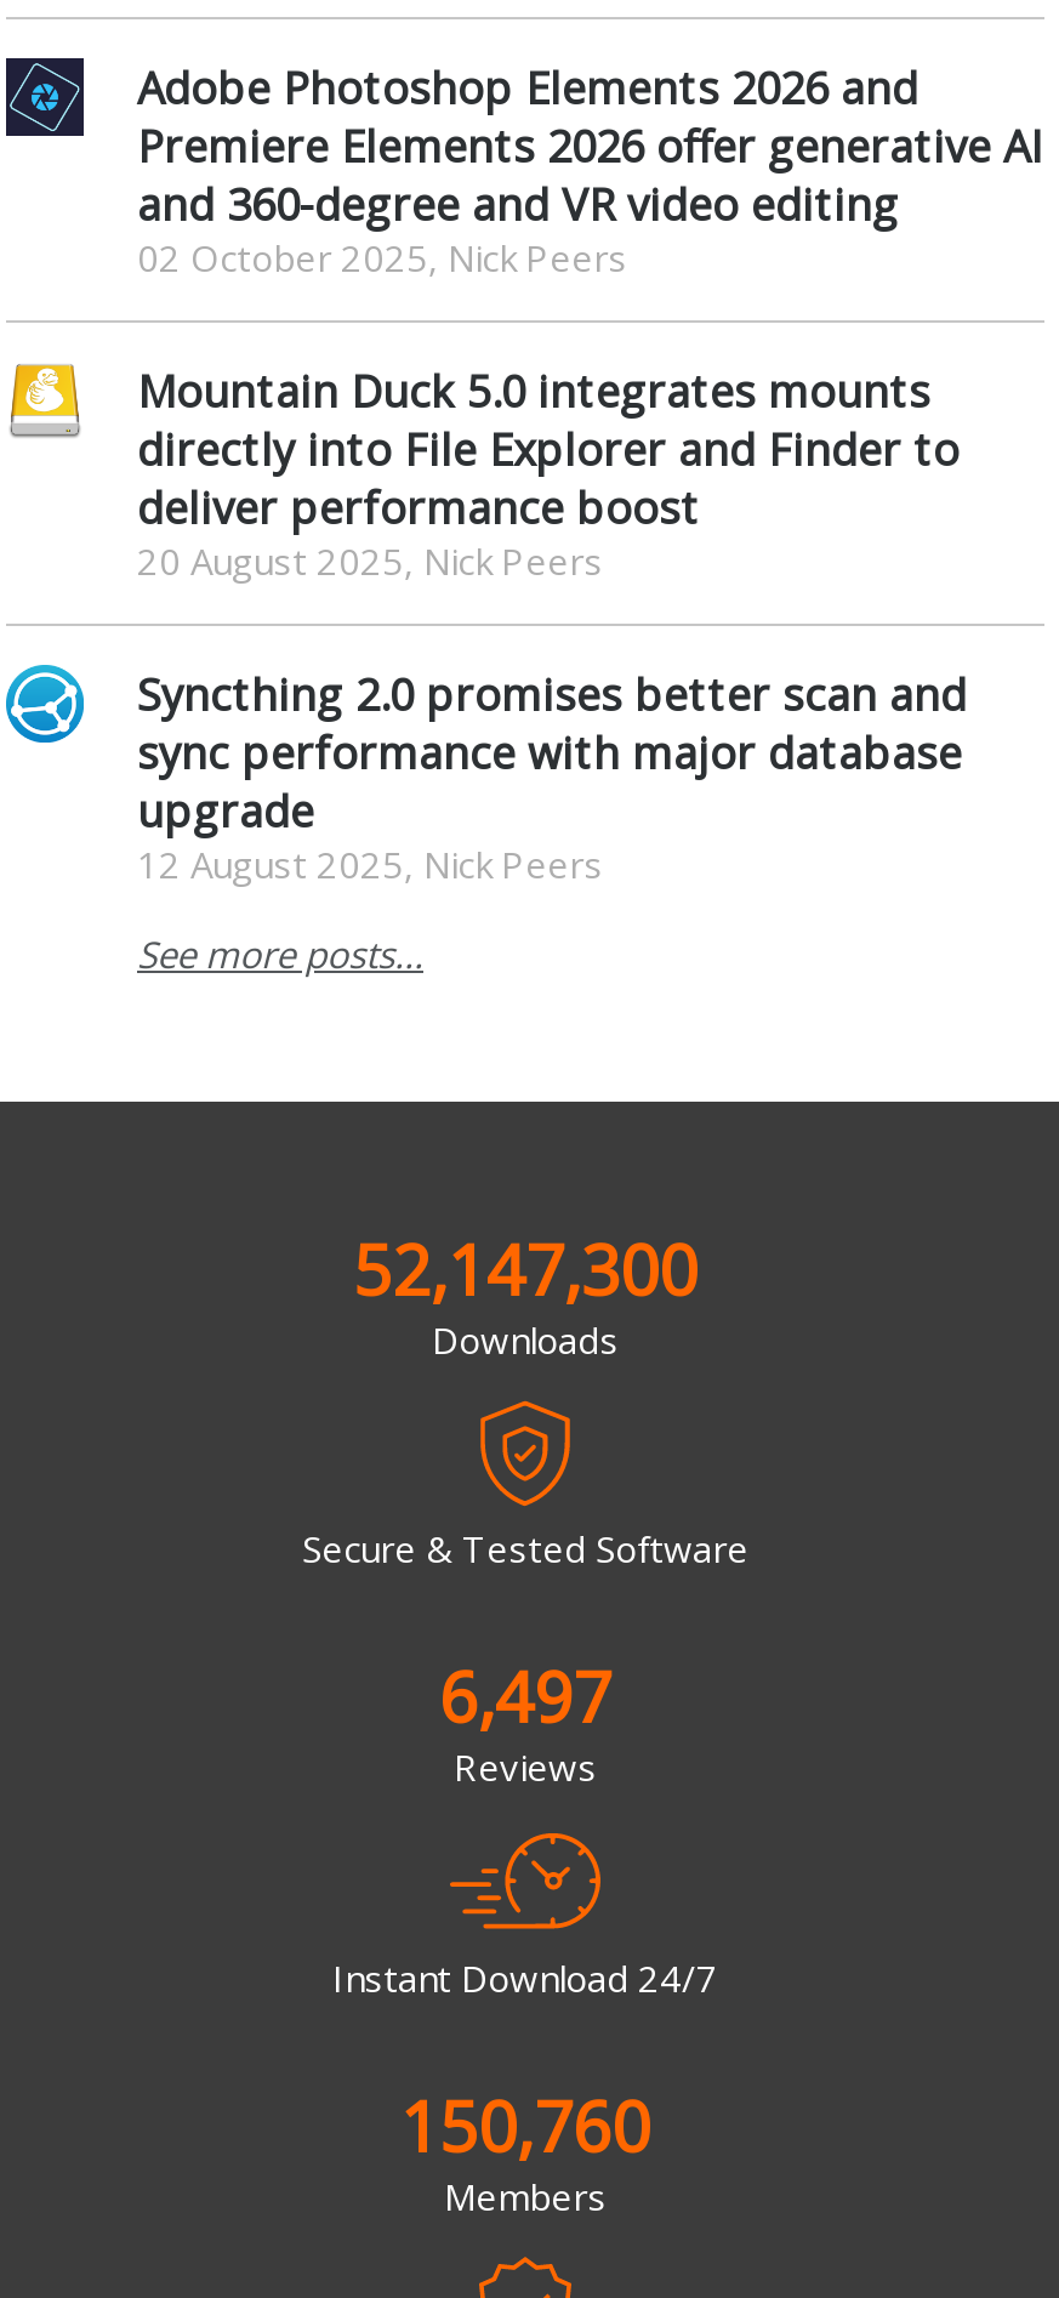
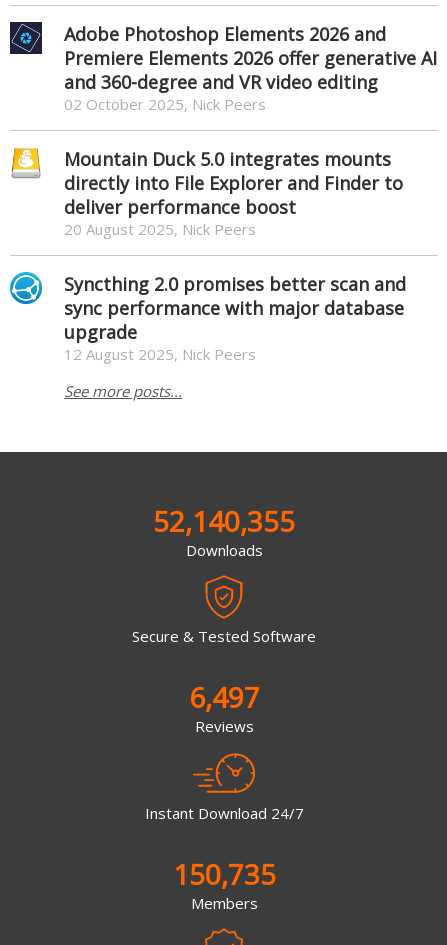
[353,1222,698,1314] 52,147,300 -> [153,501,295,539] 52,140,355
[400,2078,650,2171] 150,760 -> [172,854,275,892] 150,735

